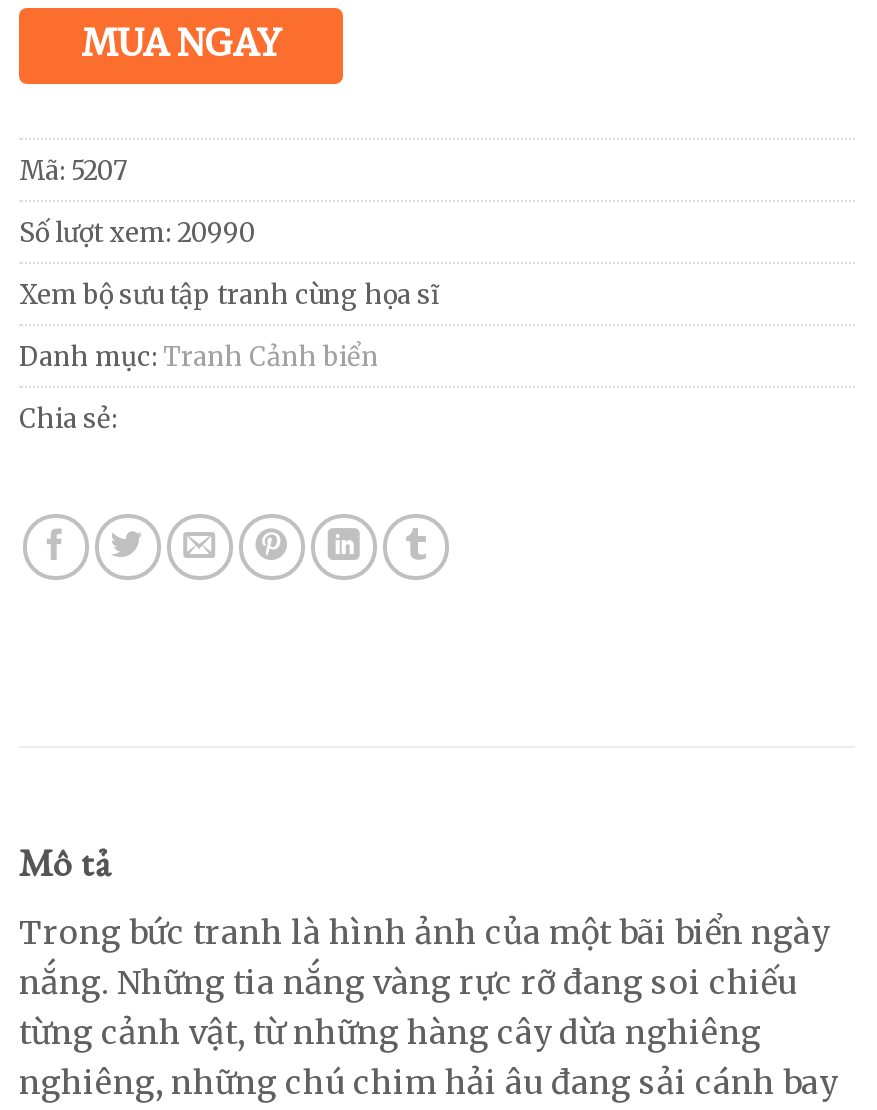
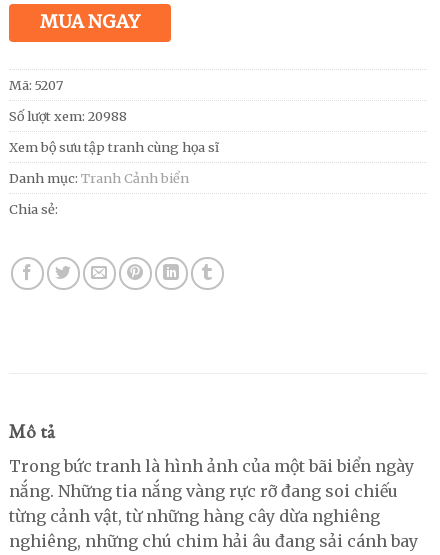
[19,217,255,249] Số lượt xem: 20990 -> [9,108,127,124] Số lượt xem: 20988

